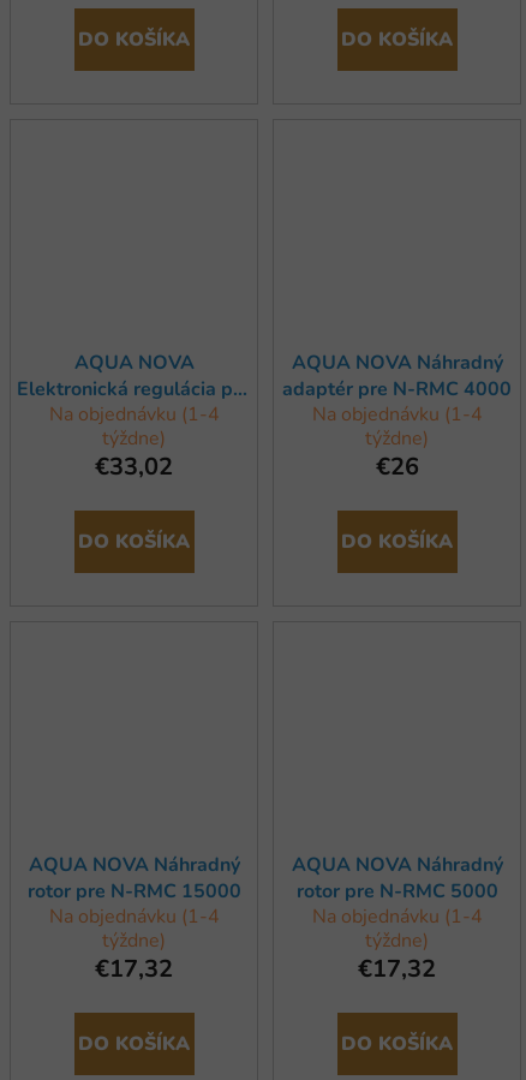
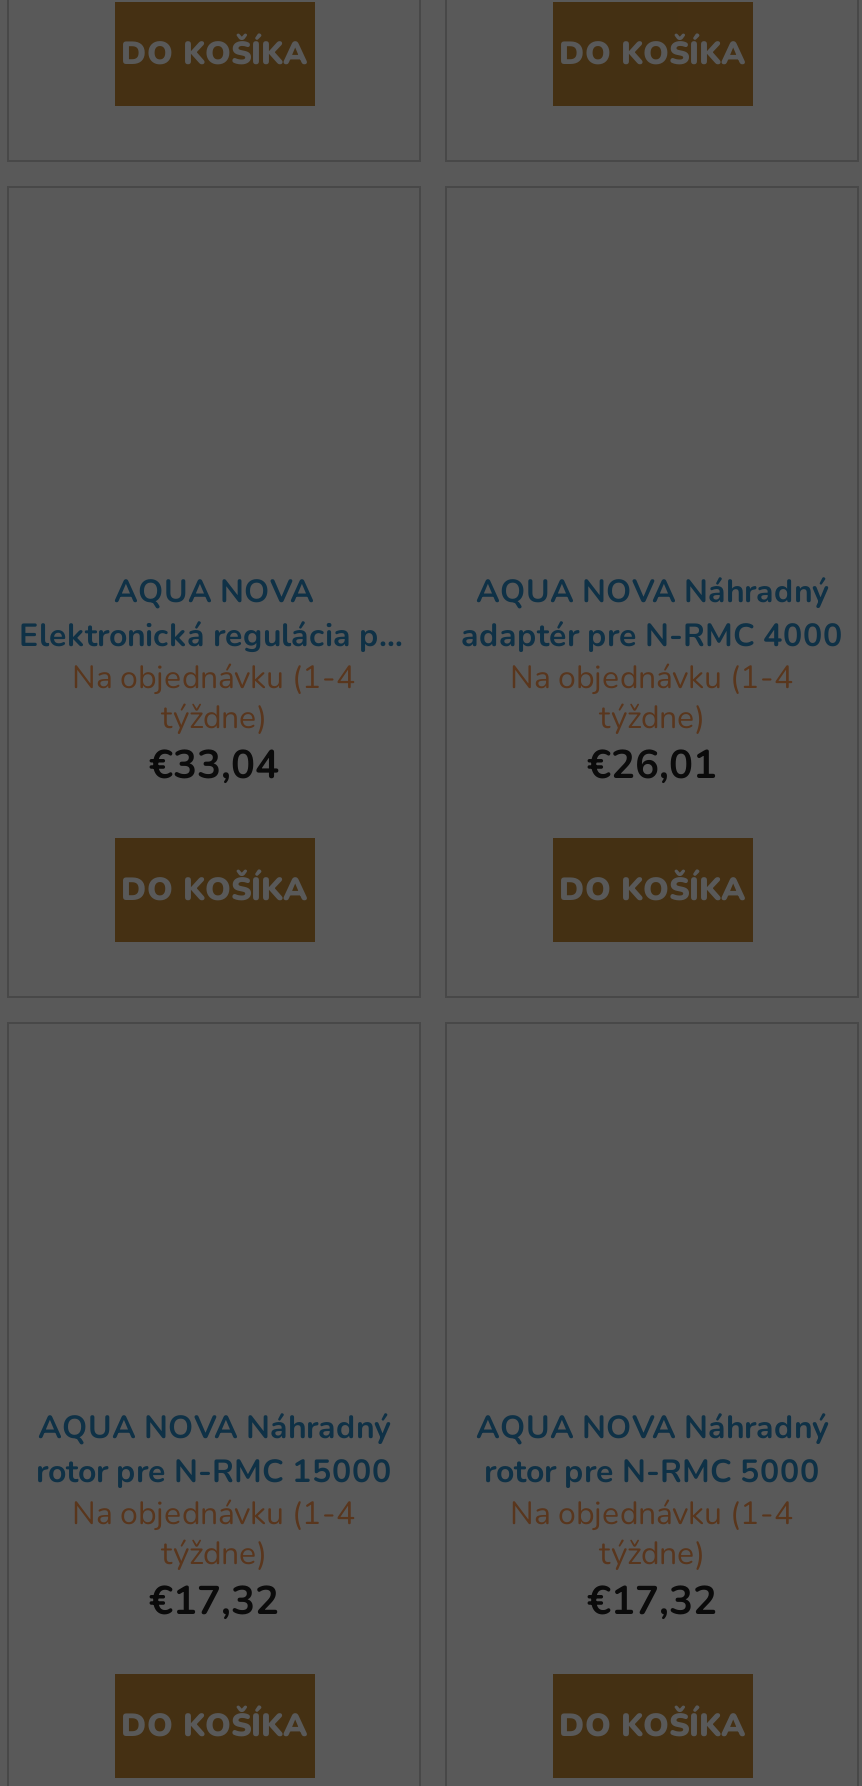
[95,451,173,483] €33,02 -> [149,738,279,792] €33,04
[375,451,419,483] €26 -> [587,738,717,792] €26,01

